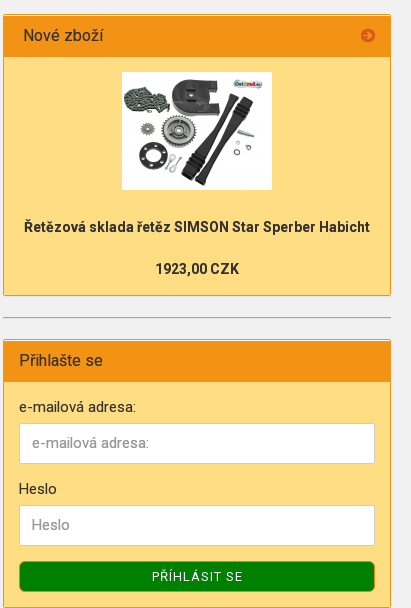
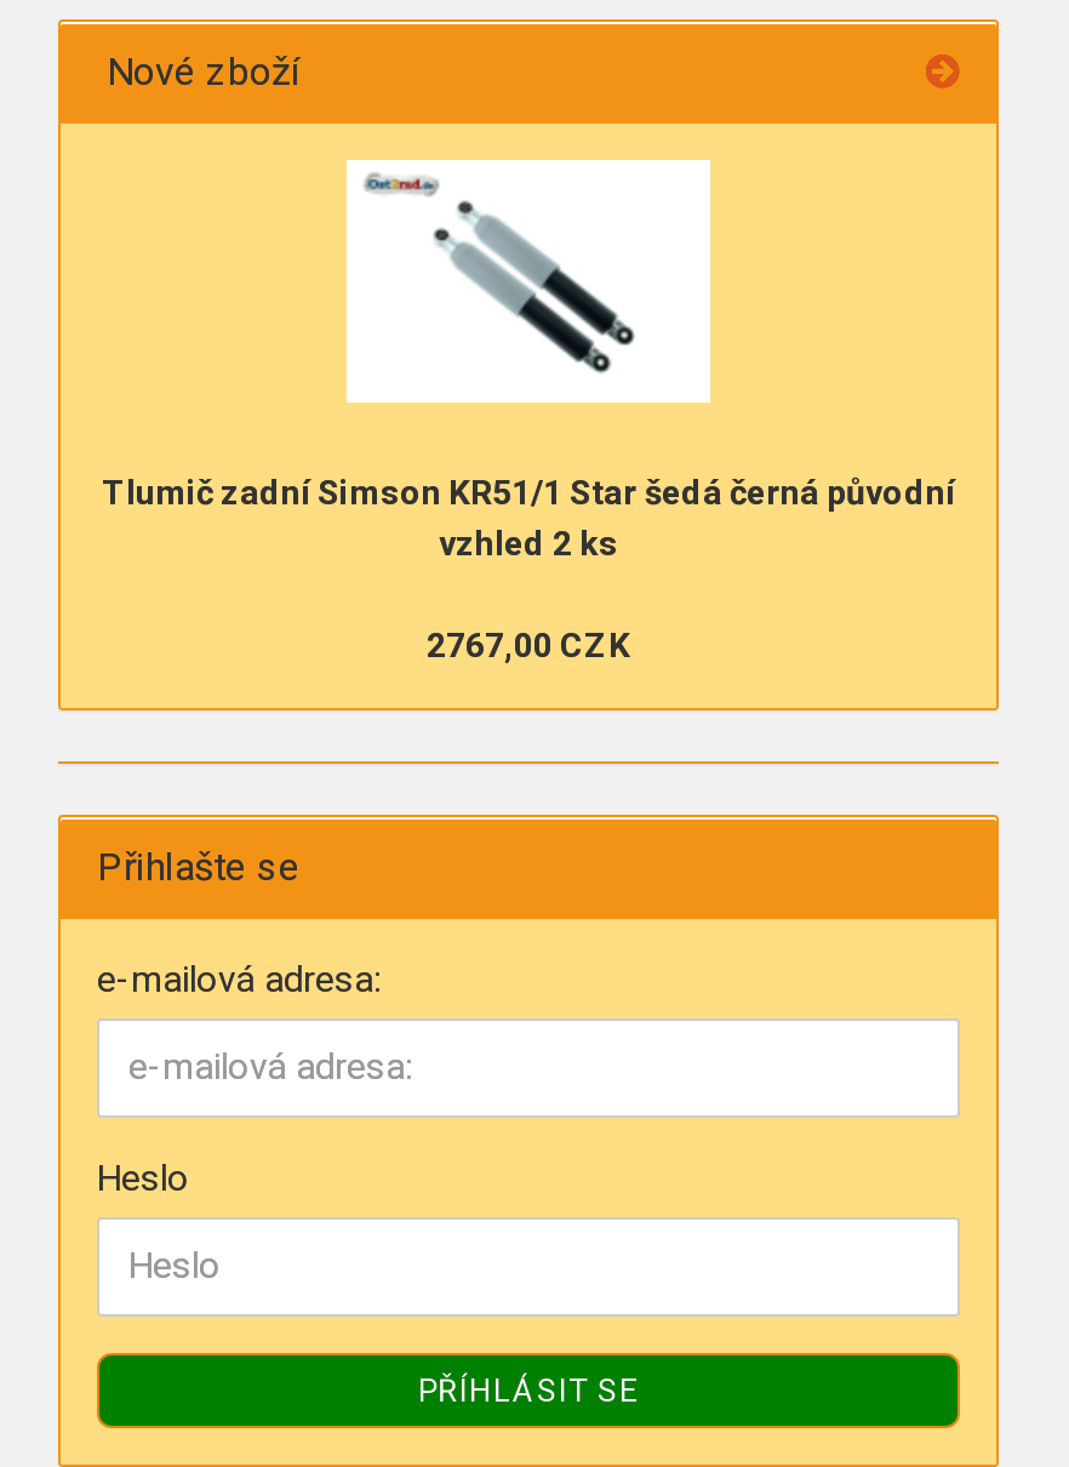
[24,78,370,234] [image] | Řetězová sklada řetěz SIMSON Star Sperber Habicht -> [102,172,955,561] [image] | Tlumič zadní Simson KR51/1 Star šedá černá původní | vzhled 2 ks
[155,260,239,276] 1923,00 CZK -> [427,624,630,663] 2767,00 CZK

